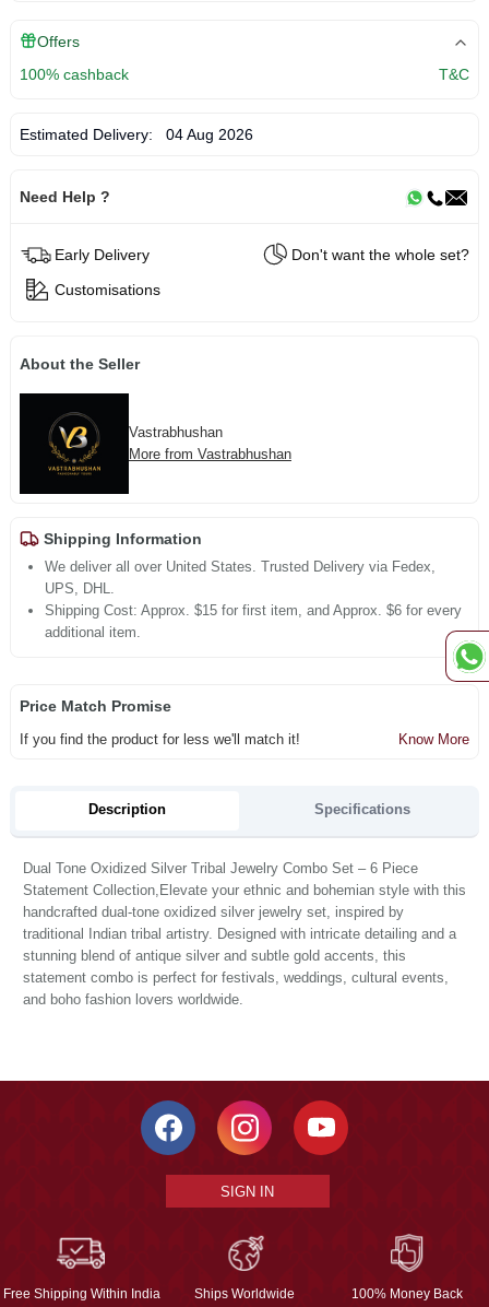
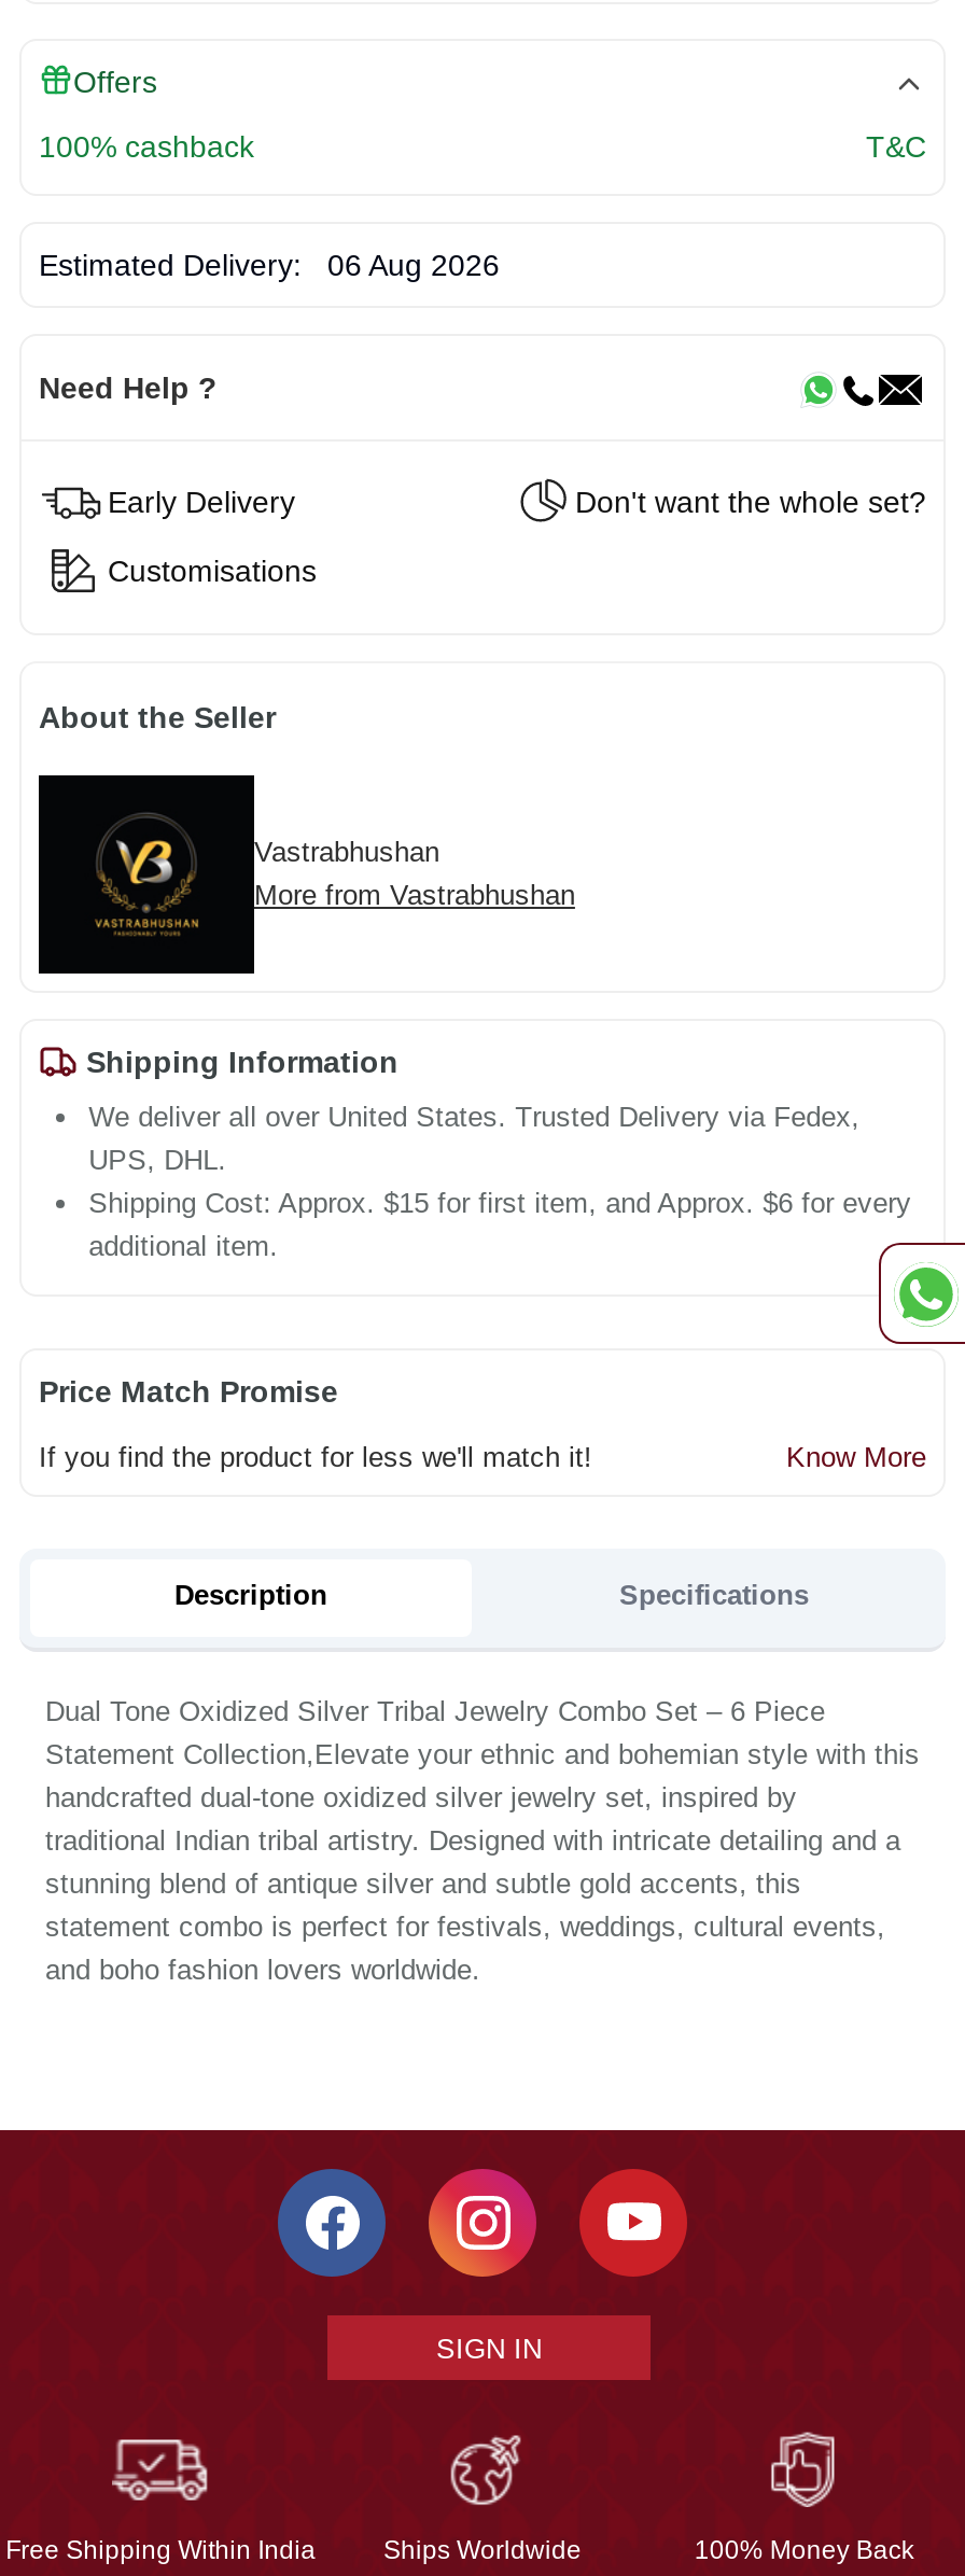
[20,125,253,143] Estimated Delivery: 04 Aug 2026 -> [39,247,500,282] Estimated Delivery: 06 Aug 2026

